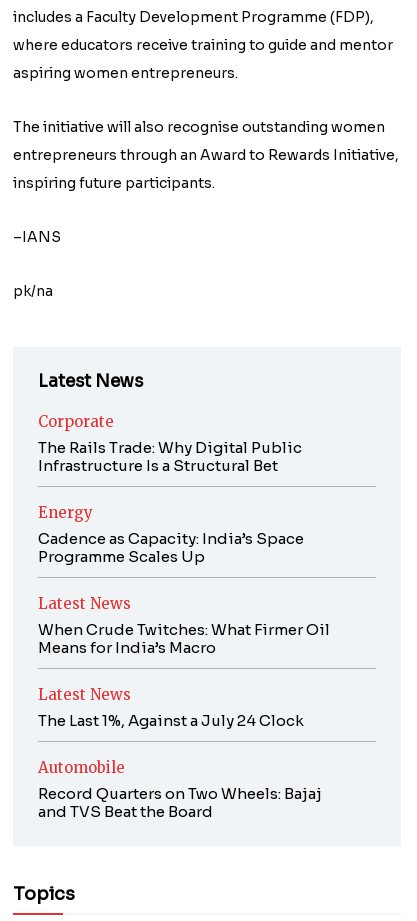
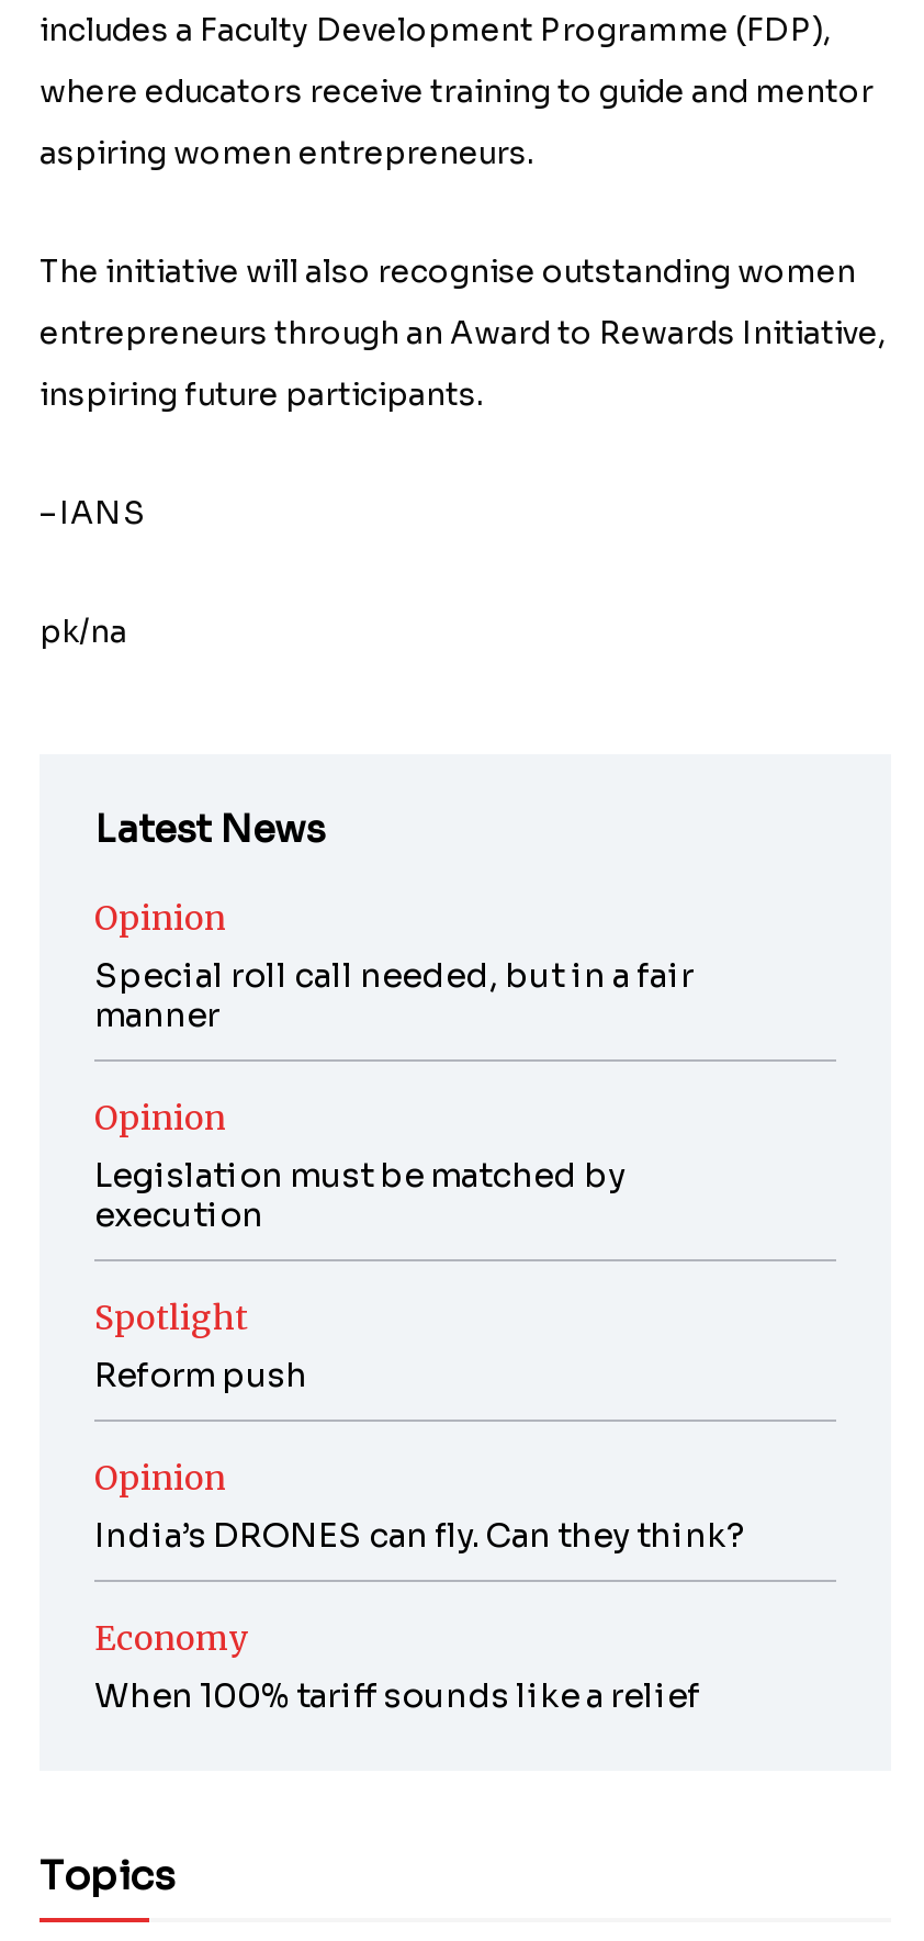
[38,412,302,475] Corporate | The Rails Trade: Why Digital Public | Infrastructure Is a Structural Bet -> [94,897,694,1035] Opinion | Special roll call needed, but in a fair | manner
[38,503,304,566] Energy | Cadence as Capacity: India’s Space | Programme Scales Up -> [94,1096,626,1235] Opinion | Legislation must be matched by | execution
[38,594,330,657] Latest News | When Crude Twitches: What Firmer Oil | Means for India’s Macro -> [94,1296,307,1395] Spotlight | Reform push
[38,685,304,730] Latest News | The Last 1%, Against a July 24 Clock -> [94,1456,746,1555] Opinion | India’s DRONES can fly. Can they think?
[38,758,322,821] Automobile | Record Quarters on Two Wheels: Bajaj | and TVS Beat the Board -> [94,1617,700,1716] Economy | When 100% tariff sounds like a relief

